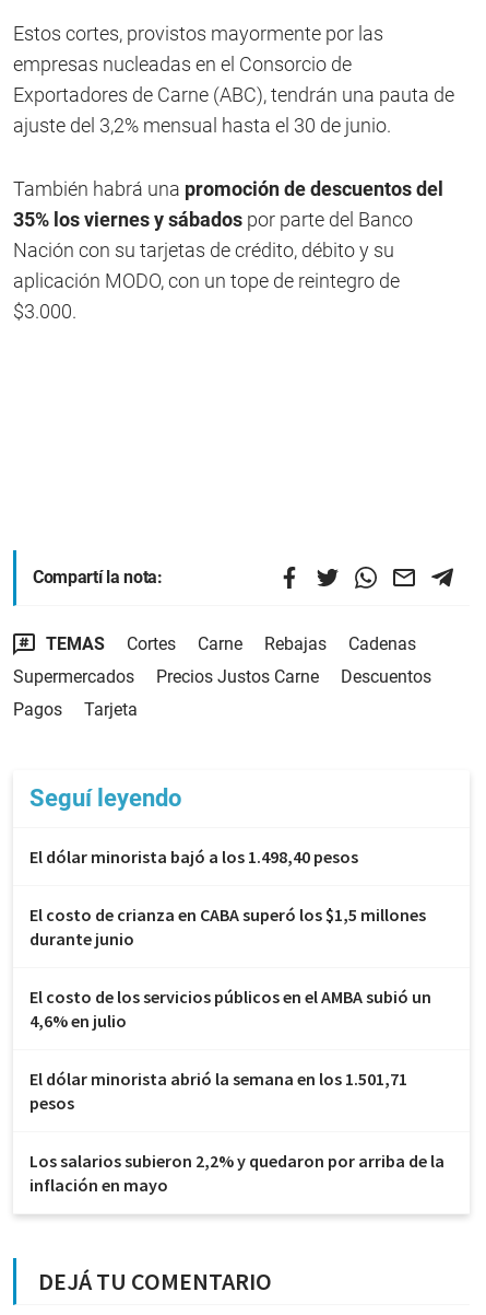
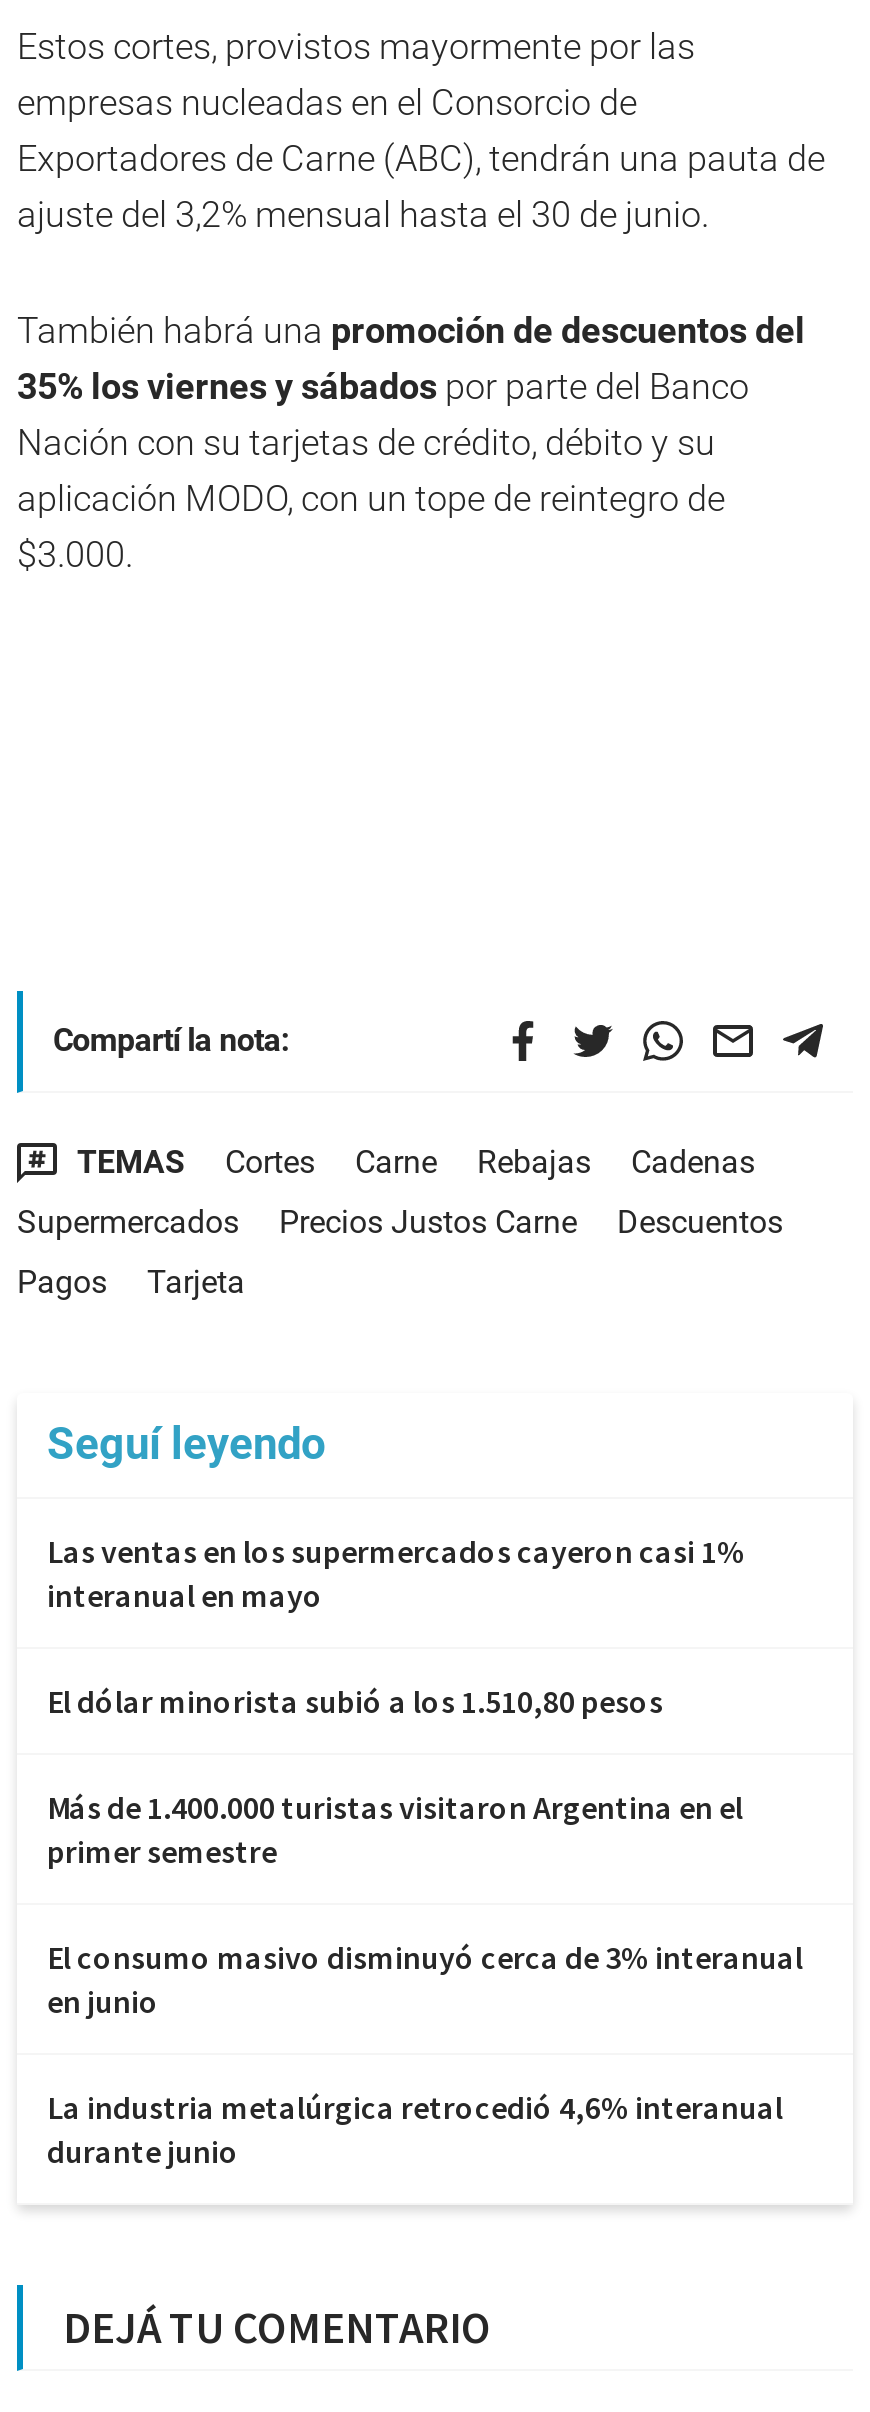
[29,846,426,926] El dólar minorista bajó a los 1.498,40 pesos | El costo de crianza en CABA superó los $1,5 millones -> [47,1531,803,2127] Las ventas en los supermercados cayeron casi 1% | interanual en mayo | El dólar minorista subió a los 1.510,80 pesos | Más de 1.400.000 turistas visitaron Argentina en el | primer semestre | El consumo masivo disminuyó cerca de 3% interanual | en junio | La industria metalúrgica retrocedió 4,6% interanual
moved [29,928,134,950] -> [47,2131,239,2171]: durante junio
[29,986,444,1196] El costo de los servicios públicos en el AMBA subió un | 4,6% en julio | El dólar minorista abrió la semana en los 1.501,71 | pesos | Los salarios subieron 2,2% y quedaron por arriba de la | inflación en mayo -> none

